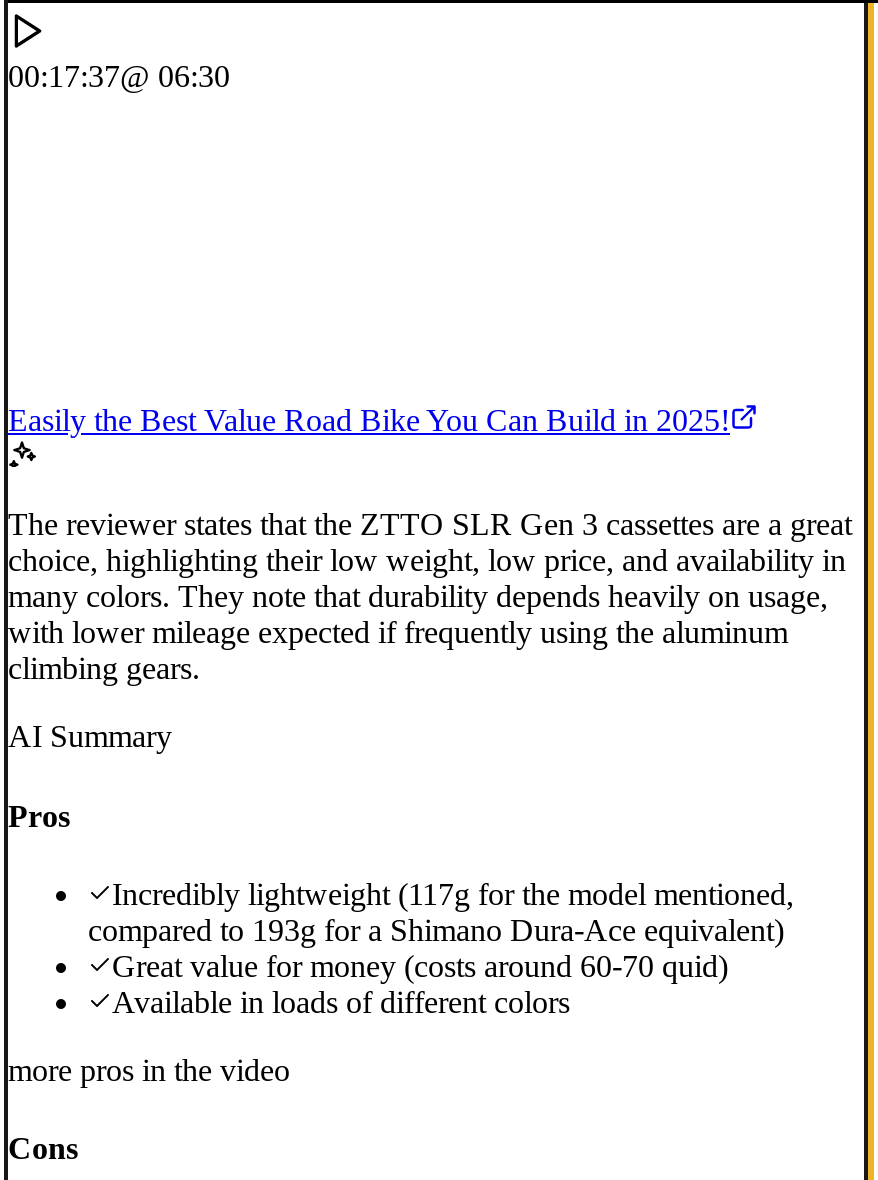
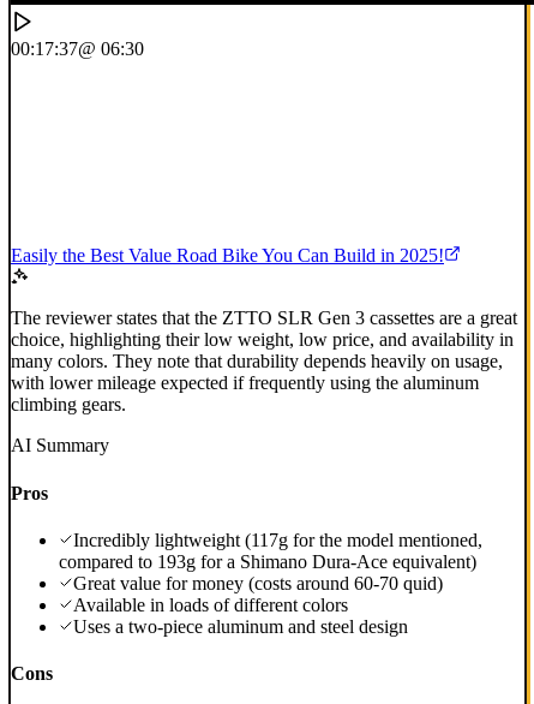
[8,1053,290,1087] more pros in the video -> [73,616,408,636] Uses a two-piece aluminum and steel design

